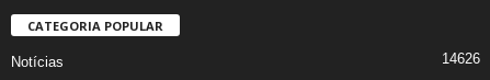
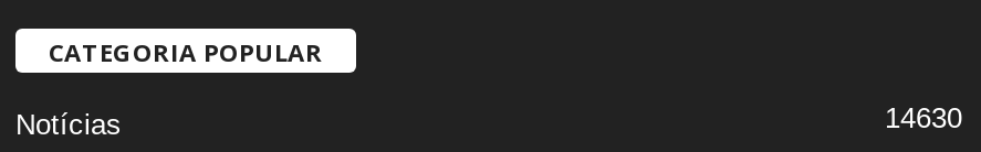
[442,51,480,67] 14626 -> [885,102,962,135] 14630

